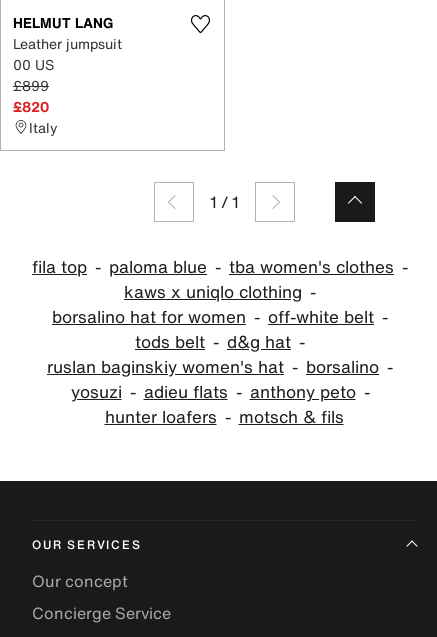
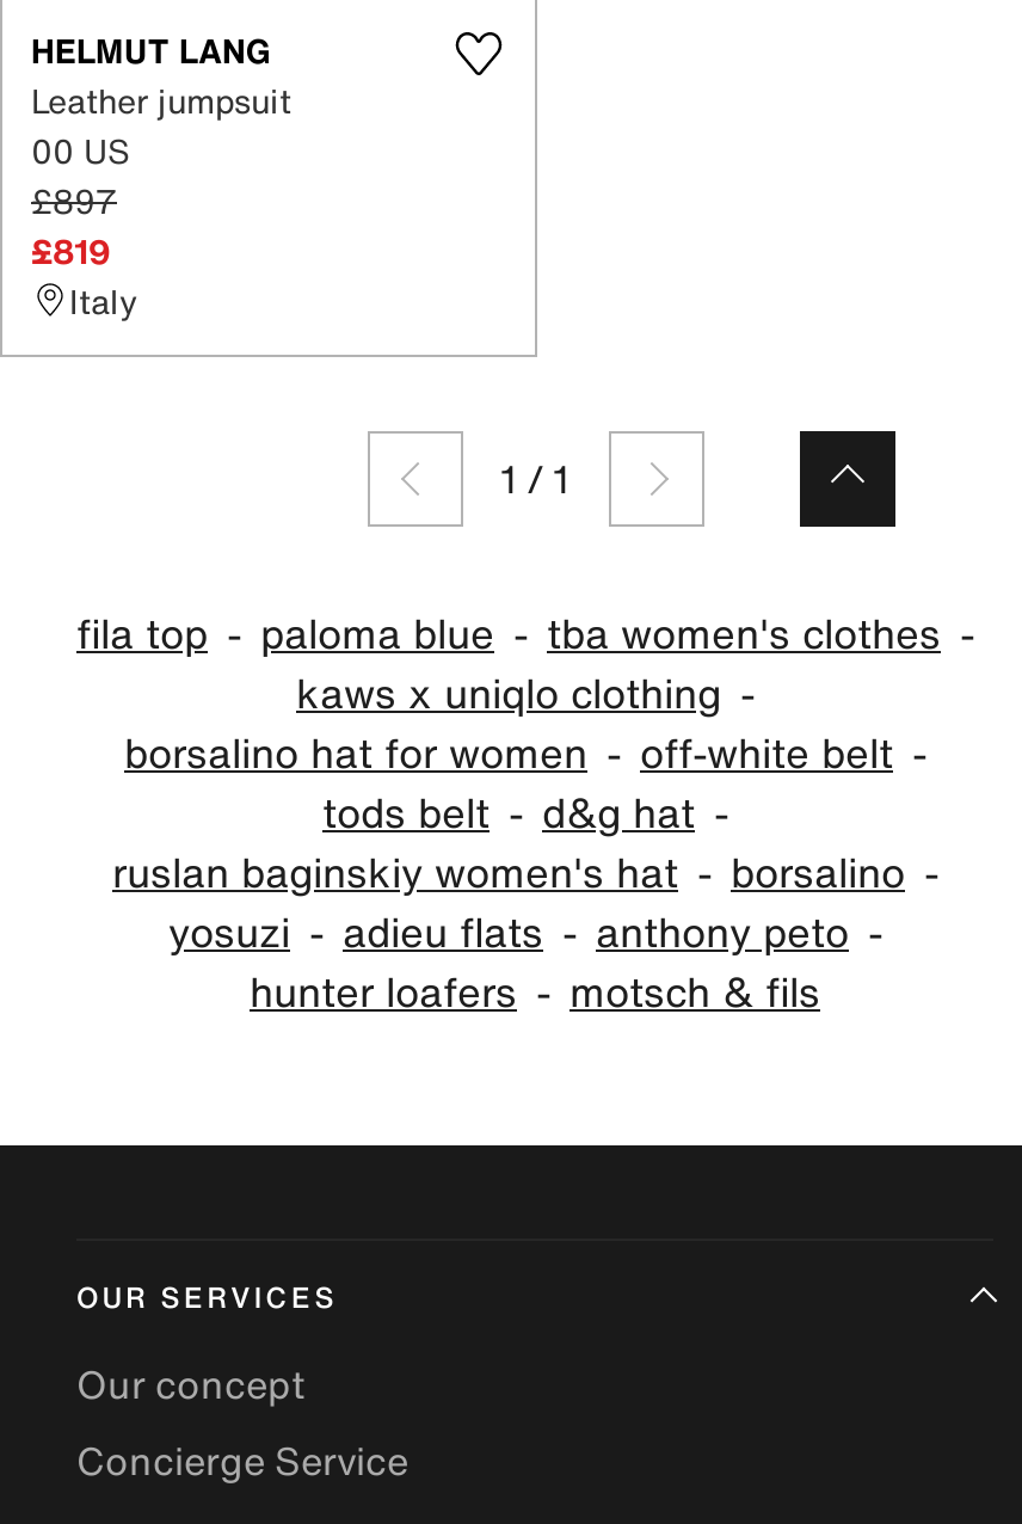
[13,74,49,95] £899 -> [31,174,117,225] £897
[13,95,49,116] £820 -> [31,225,110,275] £819

